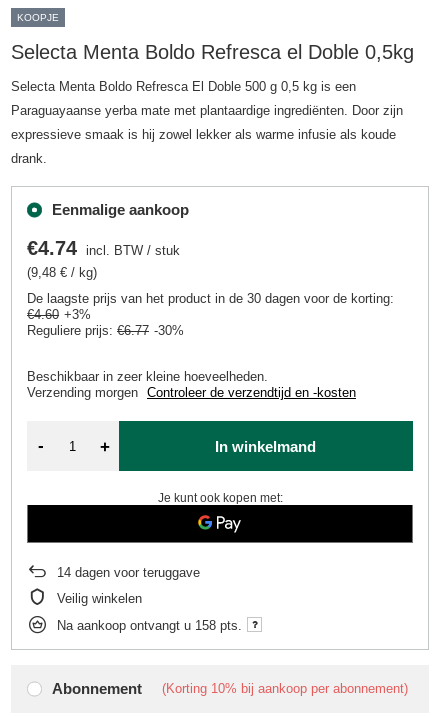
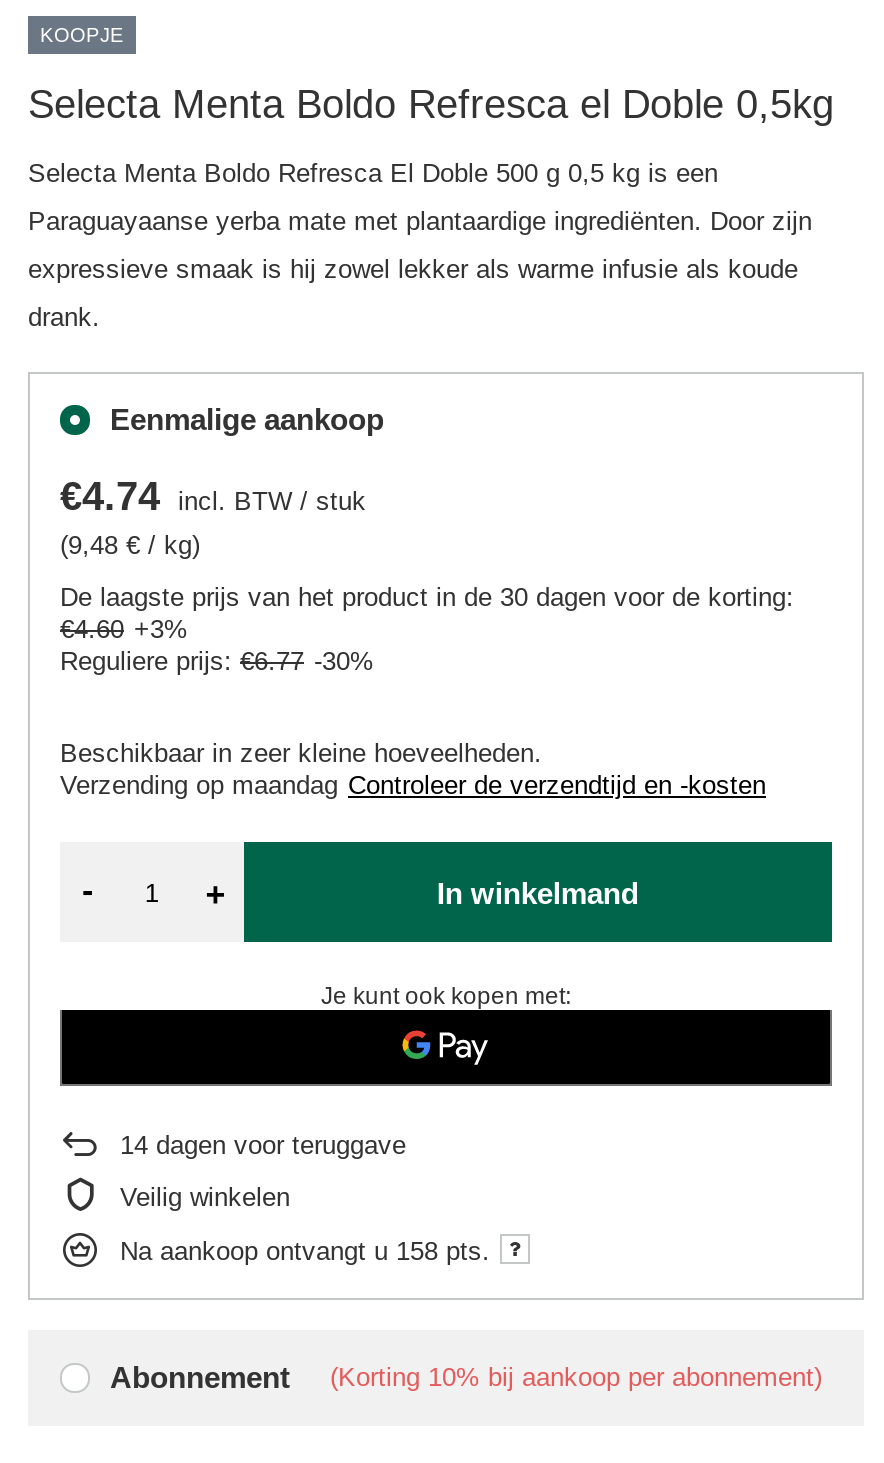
[27,385,356,400] Verzending morgen Controleer de verzendtijd en -kosten -> [60,770,766,800] Verzending op maandag Controleer de verzendtijd en -kosten

